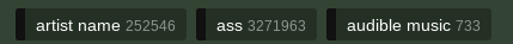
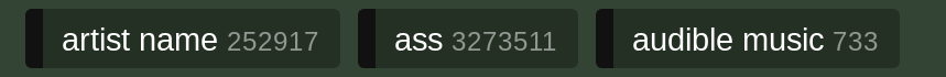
[36,15,176,34] artist name 252546 -> [62,21,319,56] artist name 252917
[216,15,306,34] ass 3271963 -> [394,21,557,56] ass 3273511

